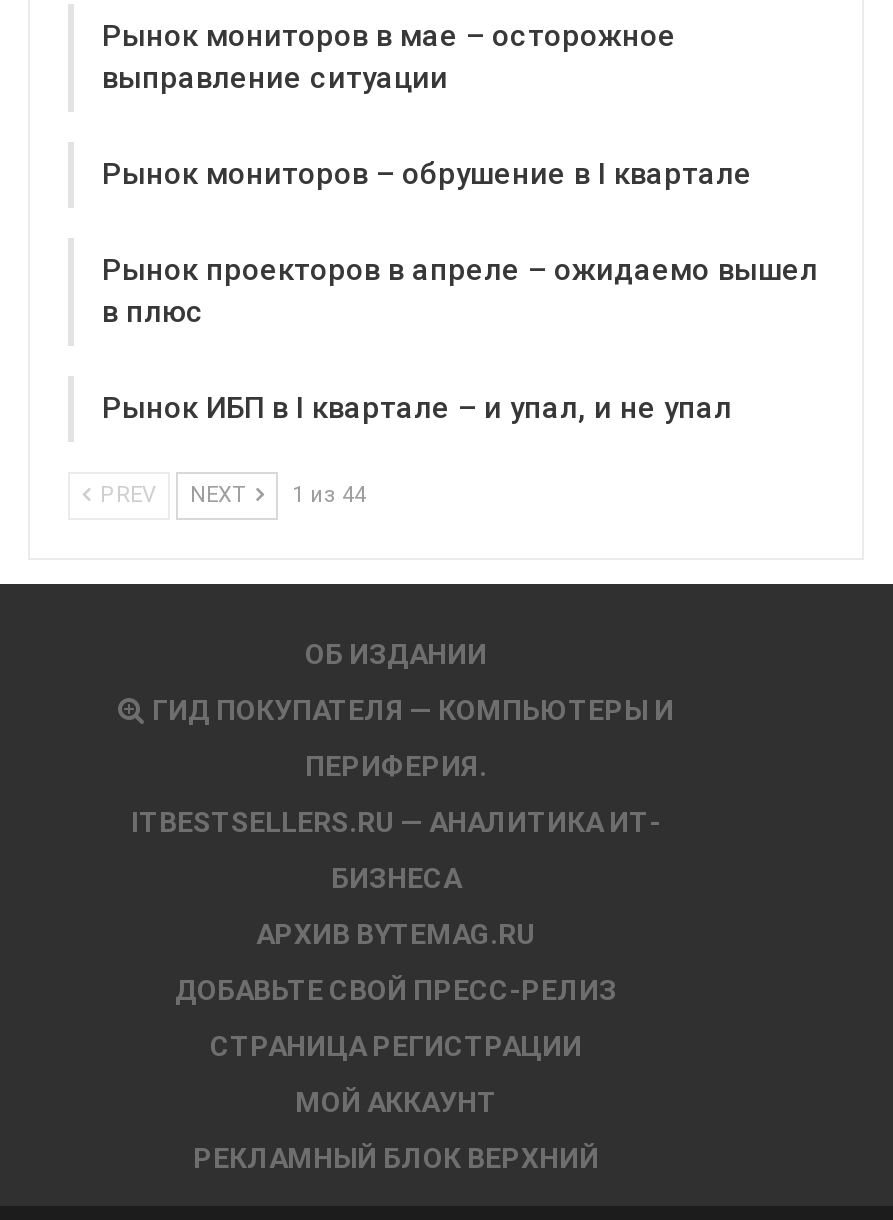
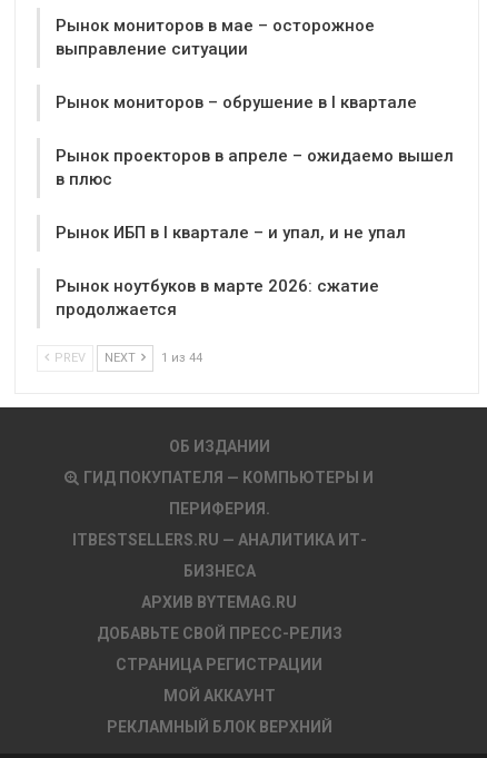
none -> [56,276,379,319] Рынок ноутбуков в марте 2026: сжатие | продолжается

